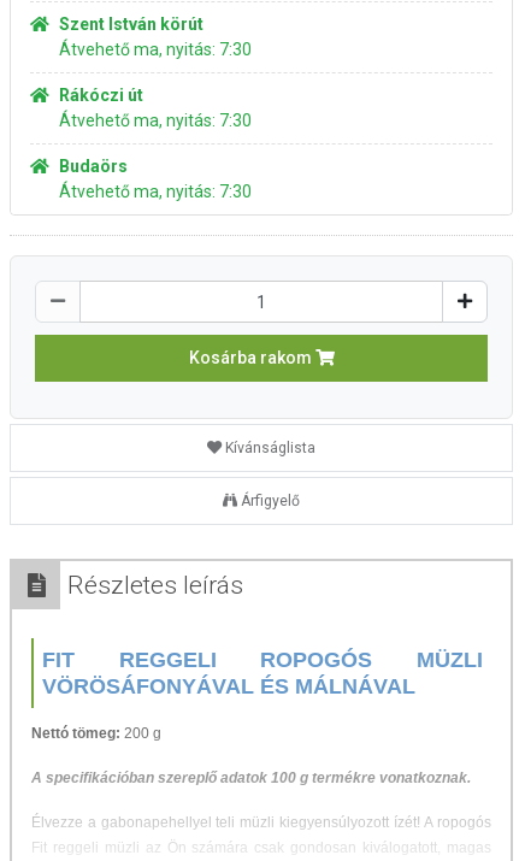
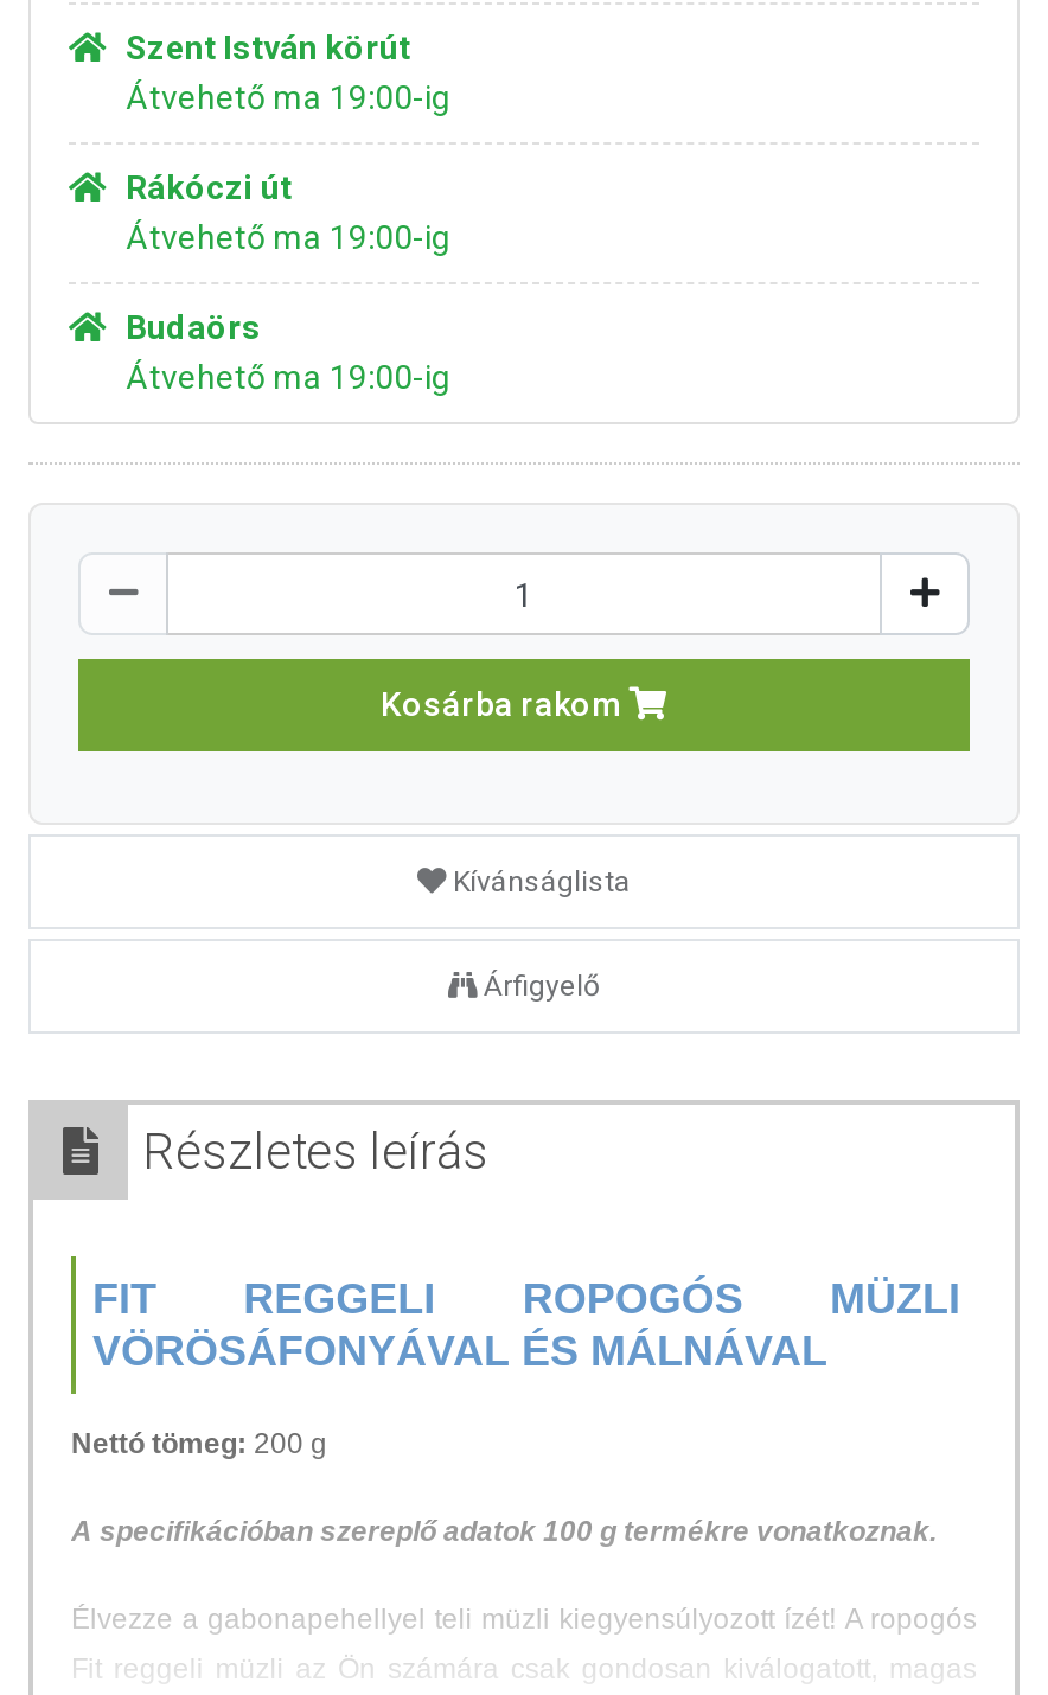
[59,40,252,59] Átvehető ma, nyitás: 7:30 -> [126,78,450,116] Átvehető ma 19:00-ig
[59,111,252,130] Átvehető ma, nyitás: 7:30 -> [126,218,450,256] Átvehető ma 19:00-ig
[59,182,252,201] Átvehető ma, nyitás: 7:30 -> [126,358,450,396] Átvehető ma 19:00-ig

